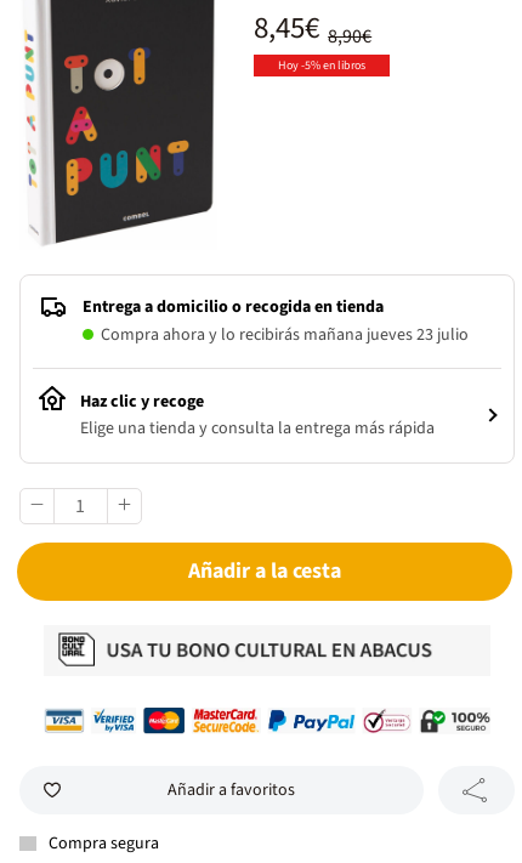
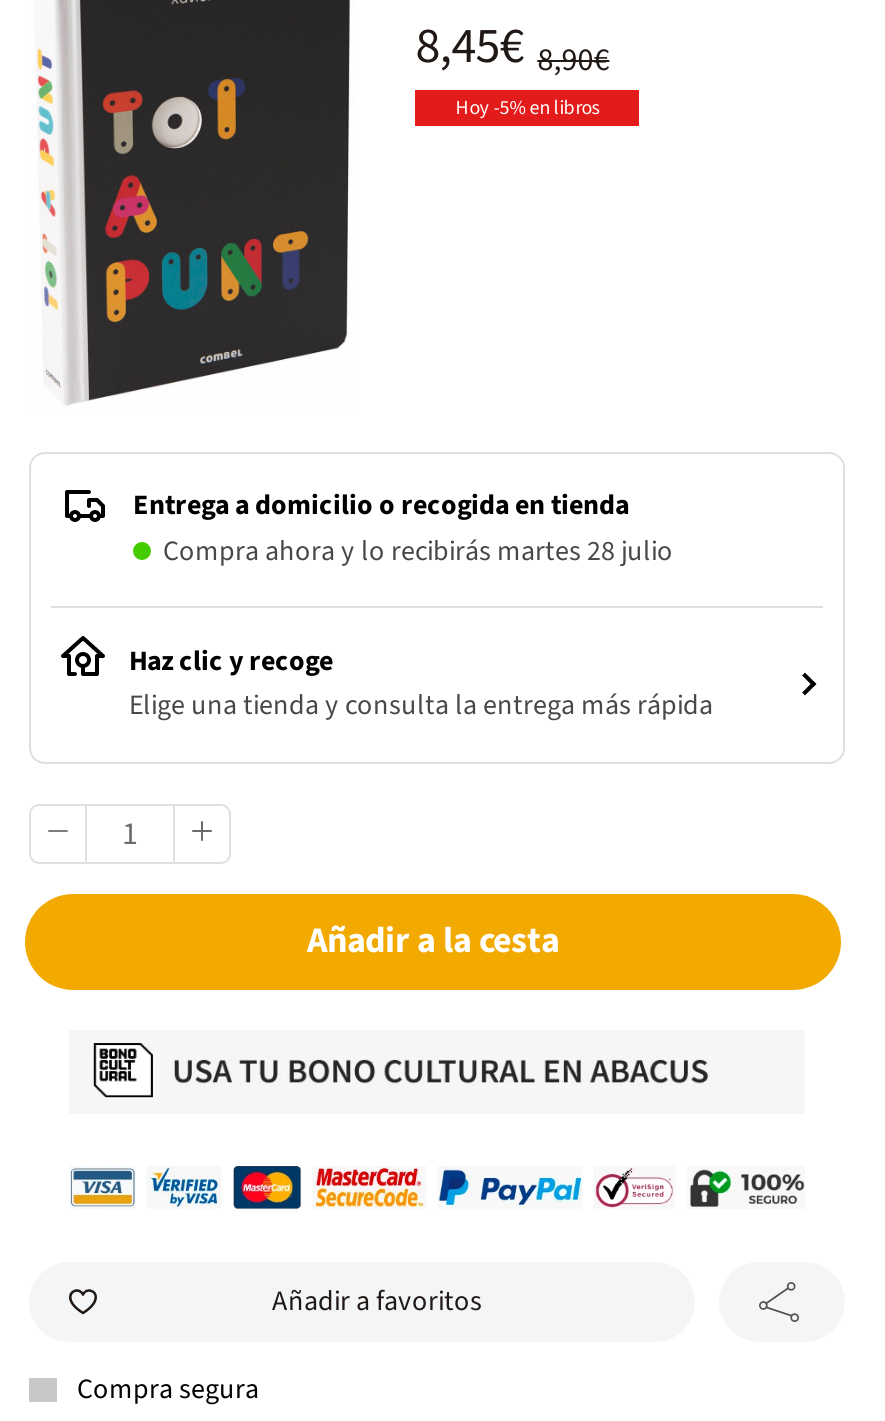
[101,322,469,347] Compra ahora y lo recibirás mañana jueves 23 julio -> [163,531,673,571] Compra ahora y lo recibirás martes 28 julio

